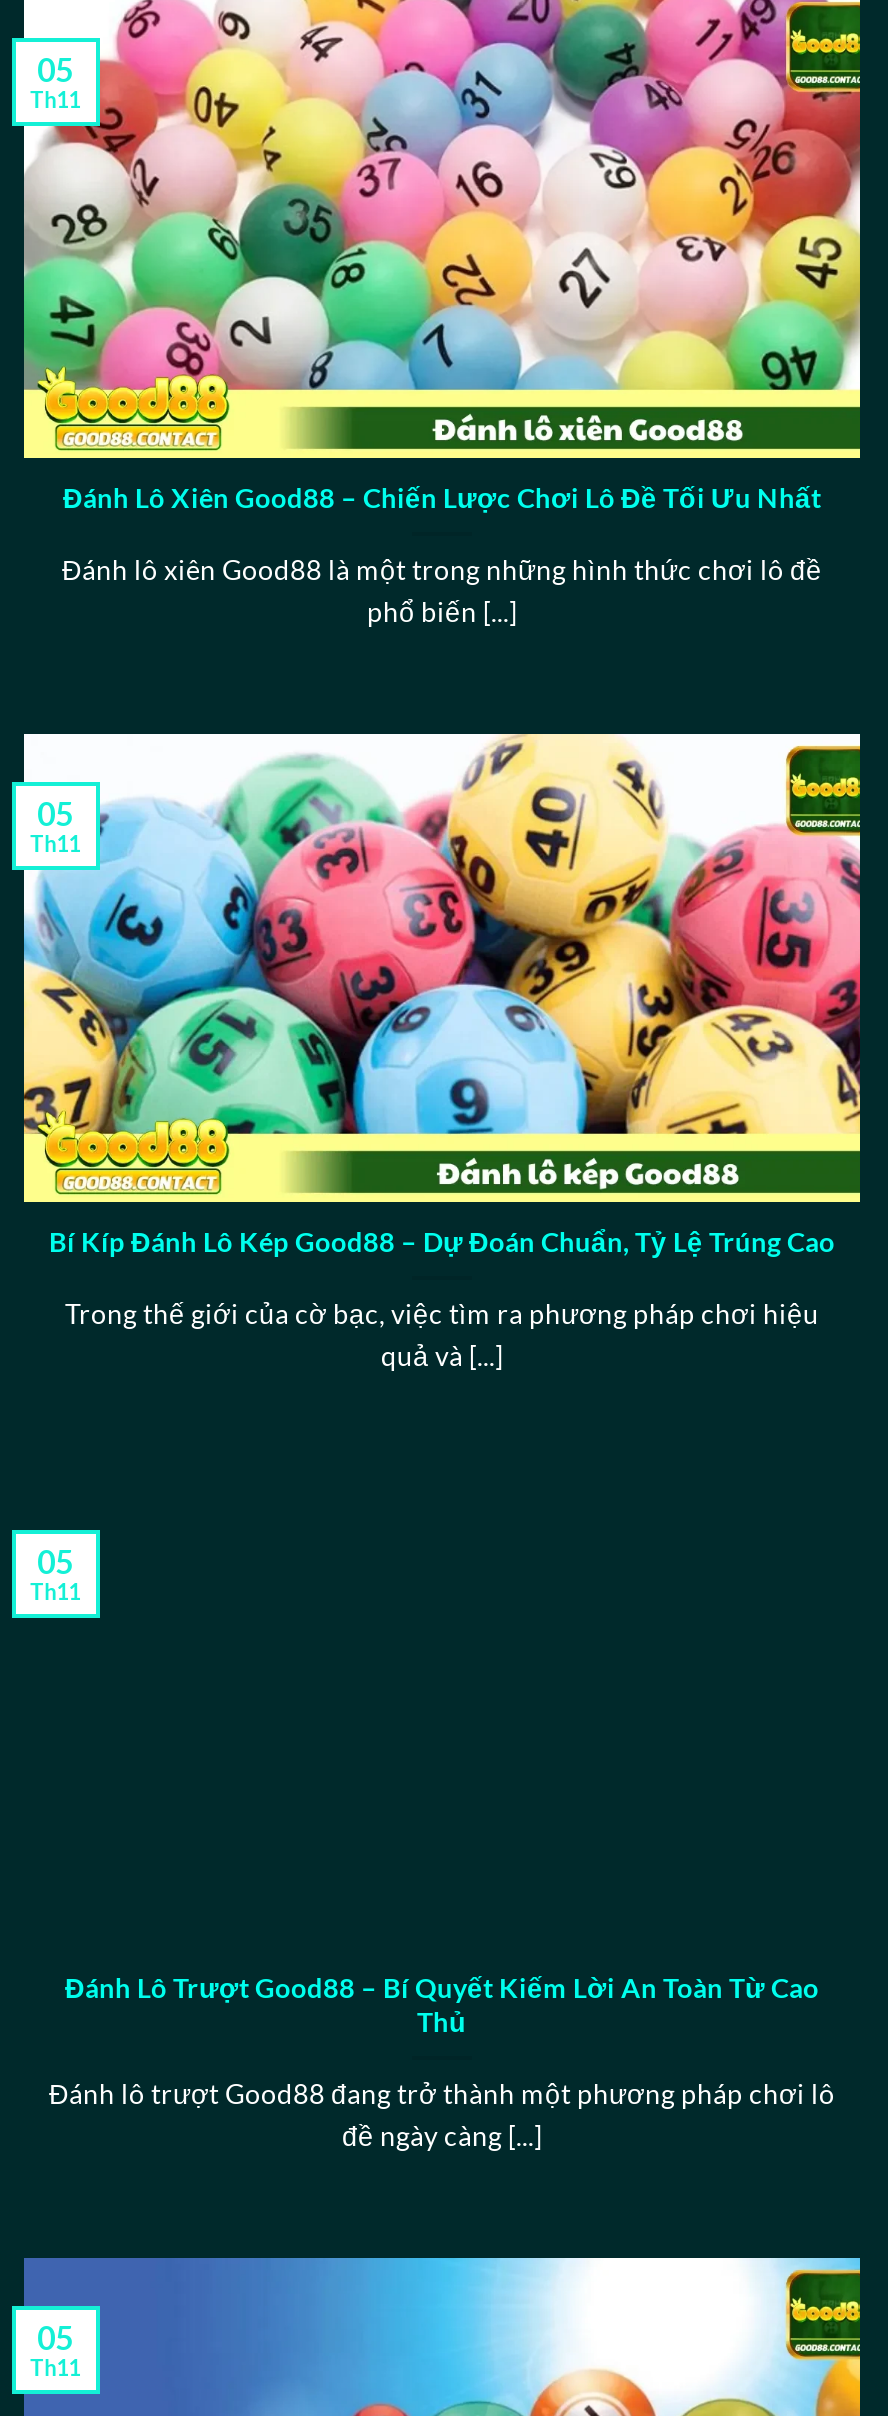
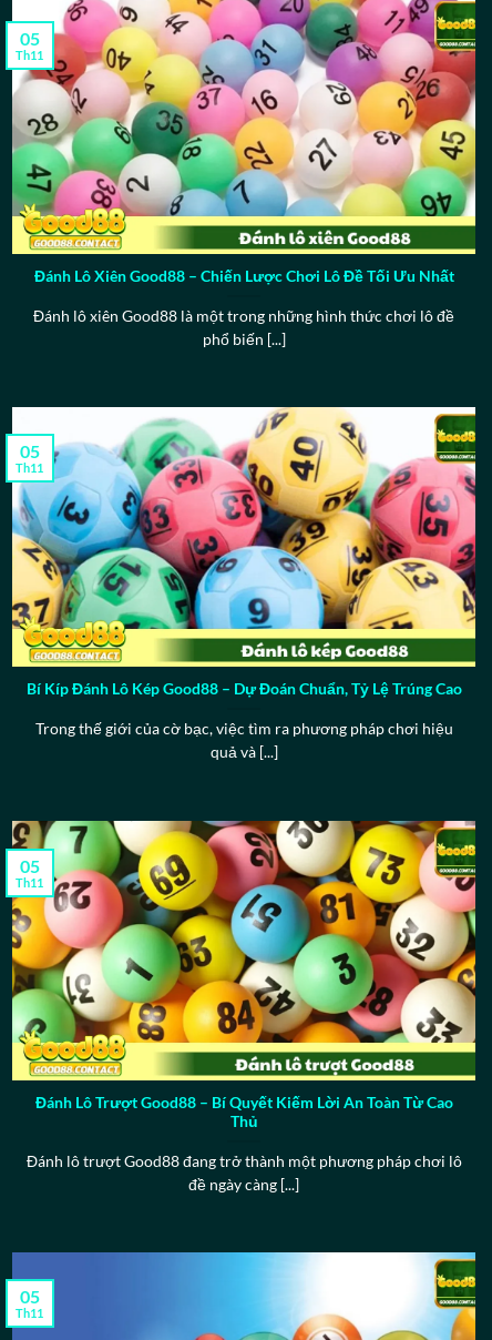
none -> [11,820,476,1082] [image]

